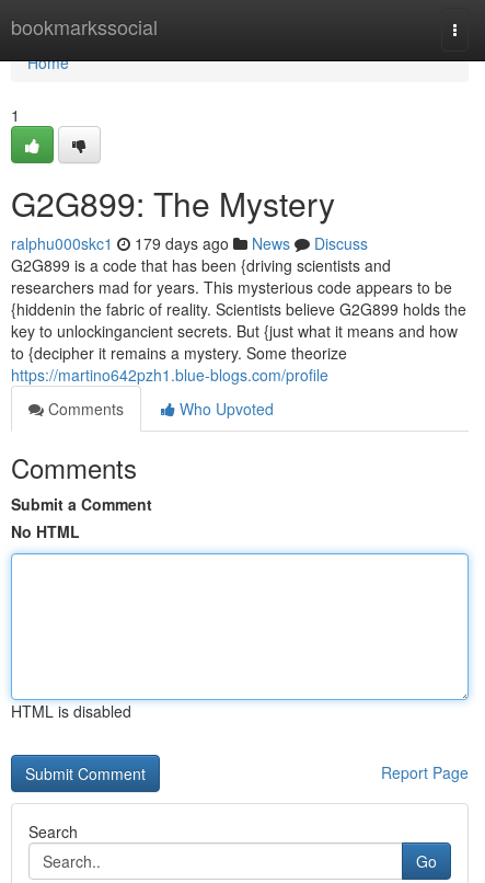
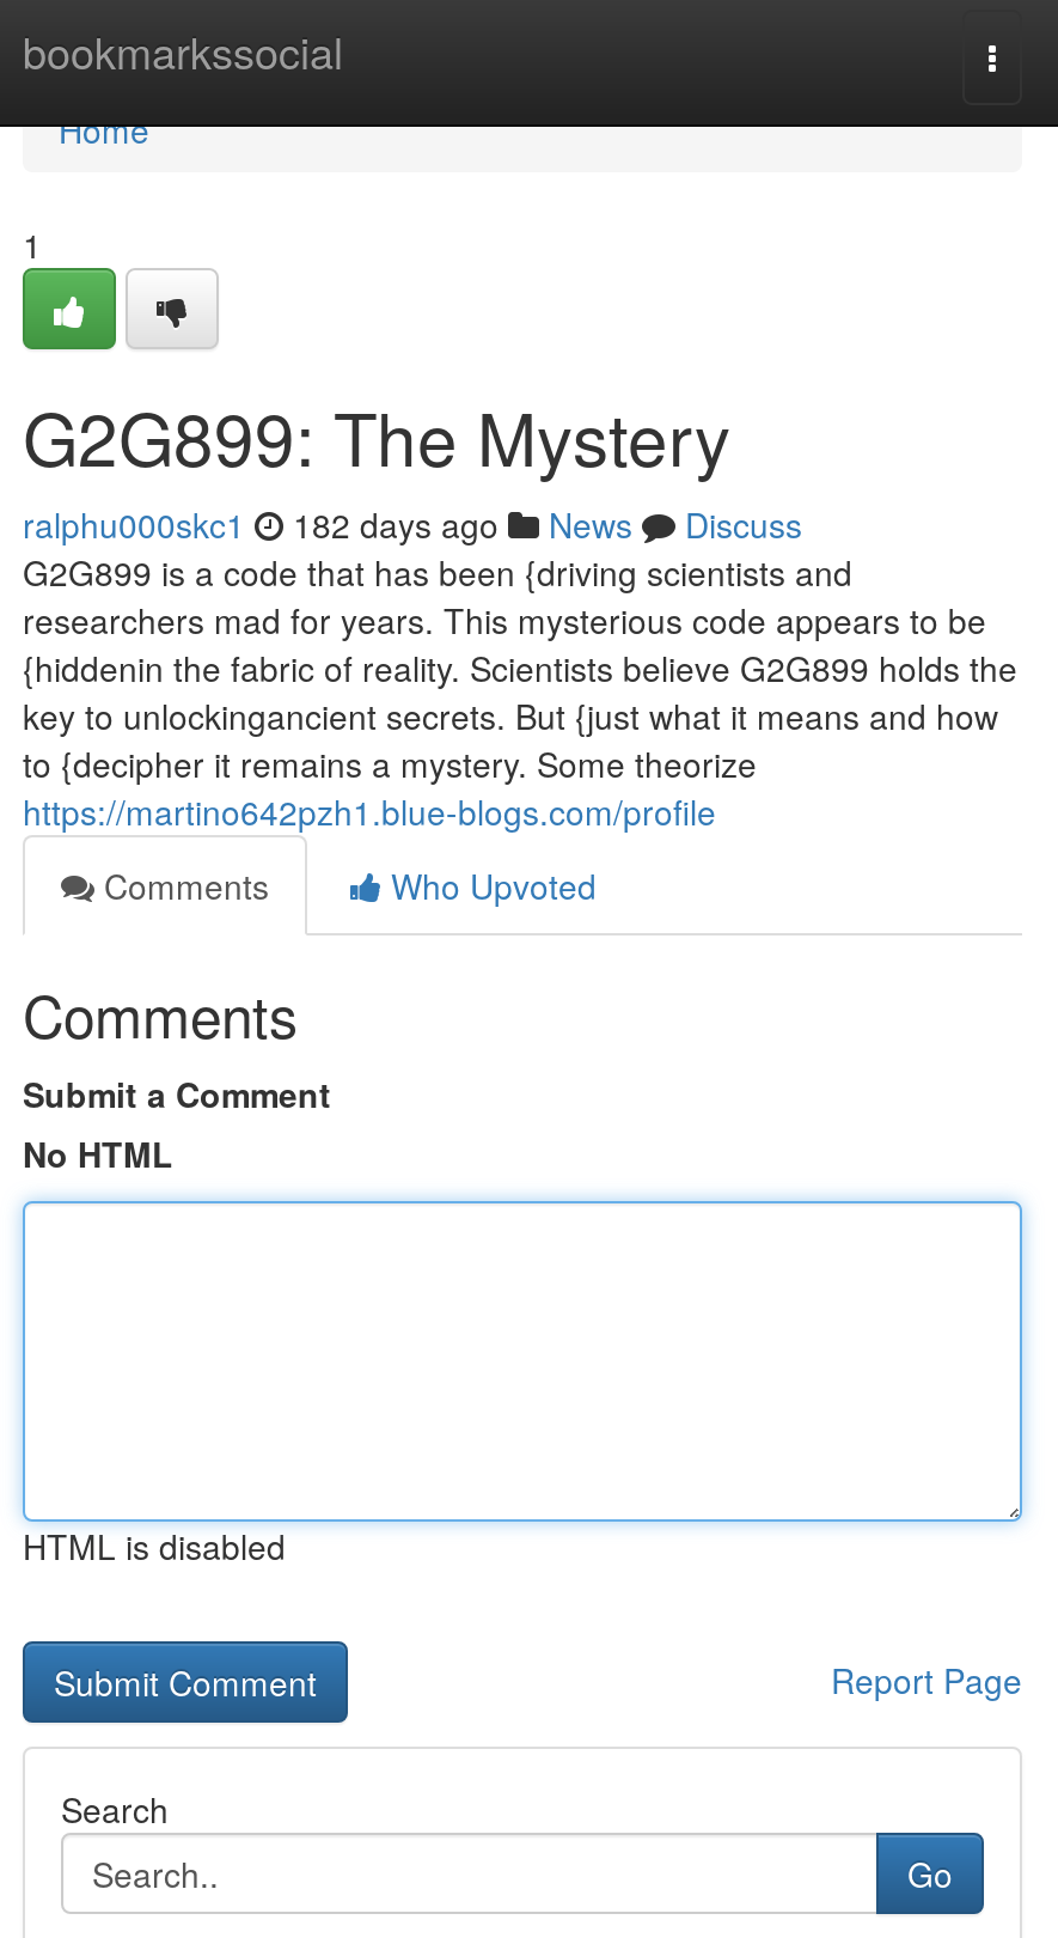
[11,232,368,254] ralphu000skc1 179 days ago News Discuss -> [23,500,802,548] ralphu000skc1 182 days ago News Discuss

